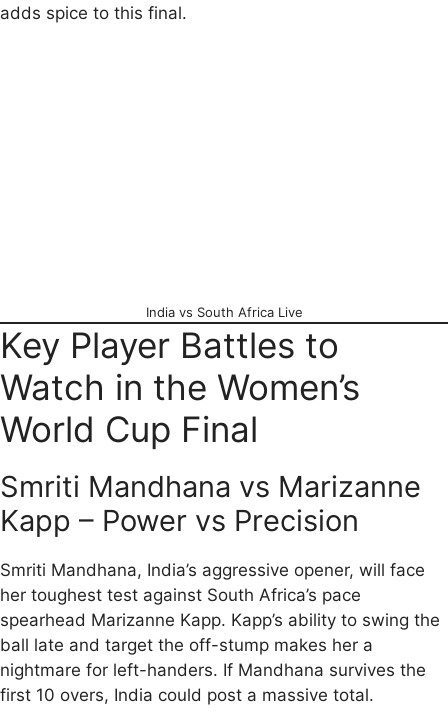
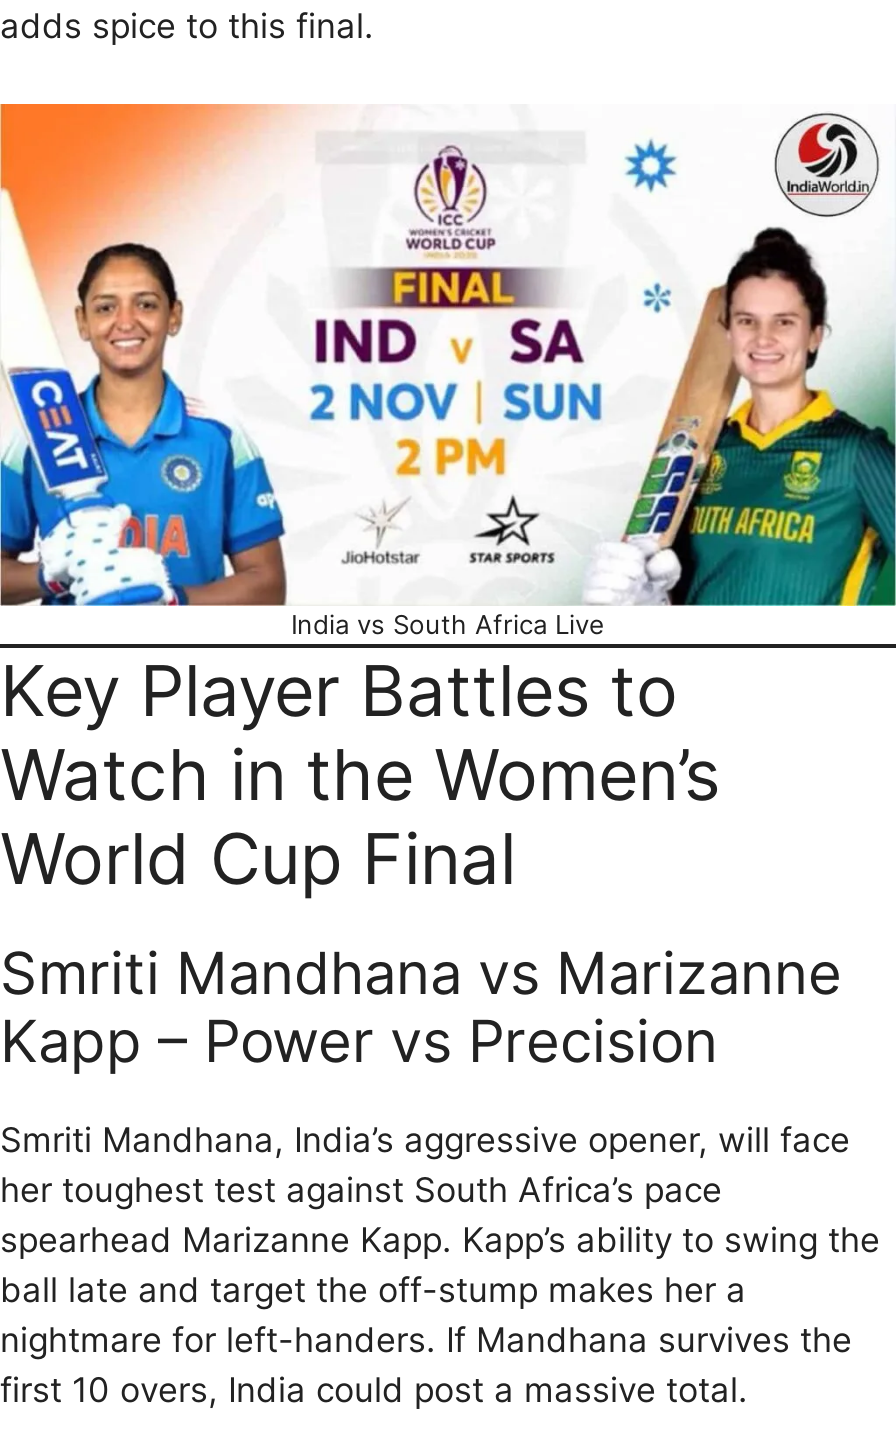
none -> [6,102,890,608] [image]

